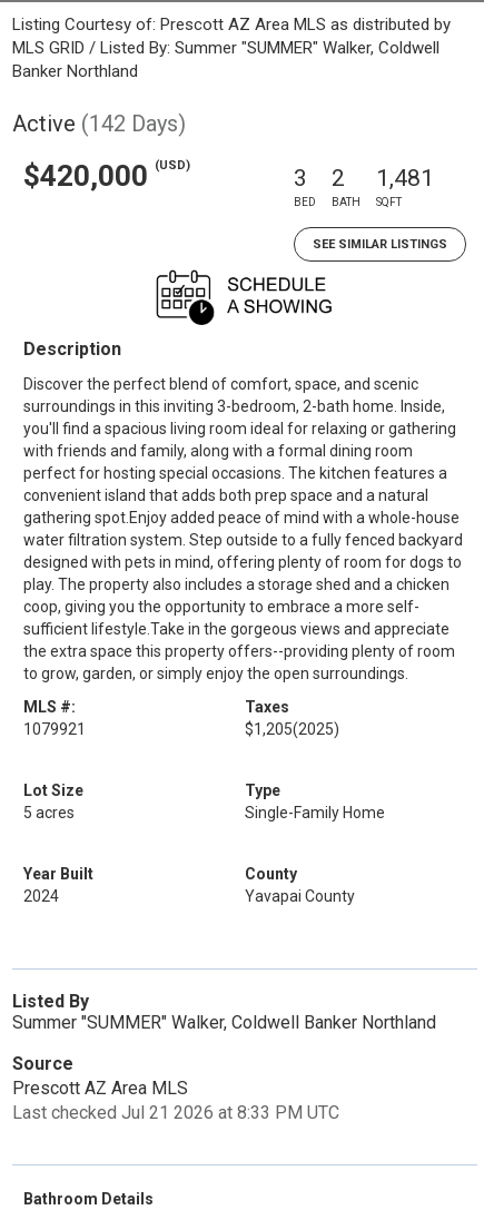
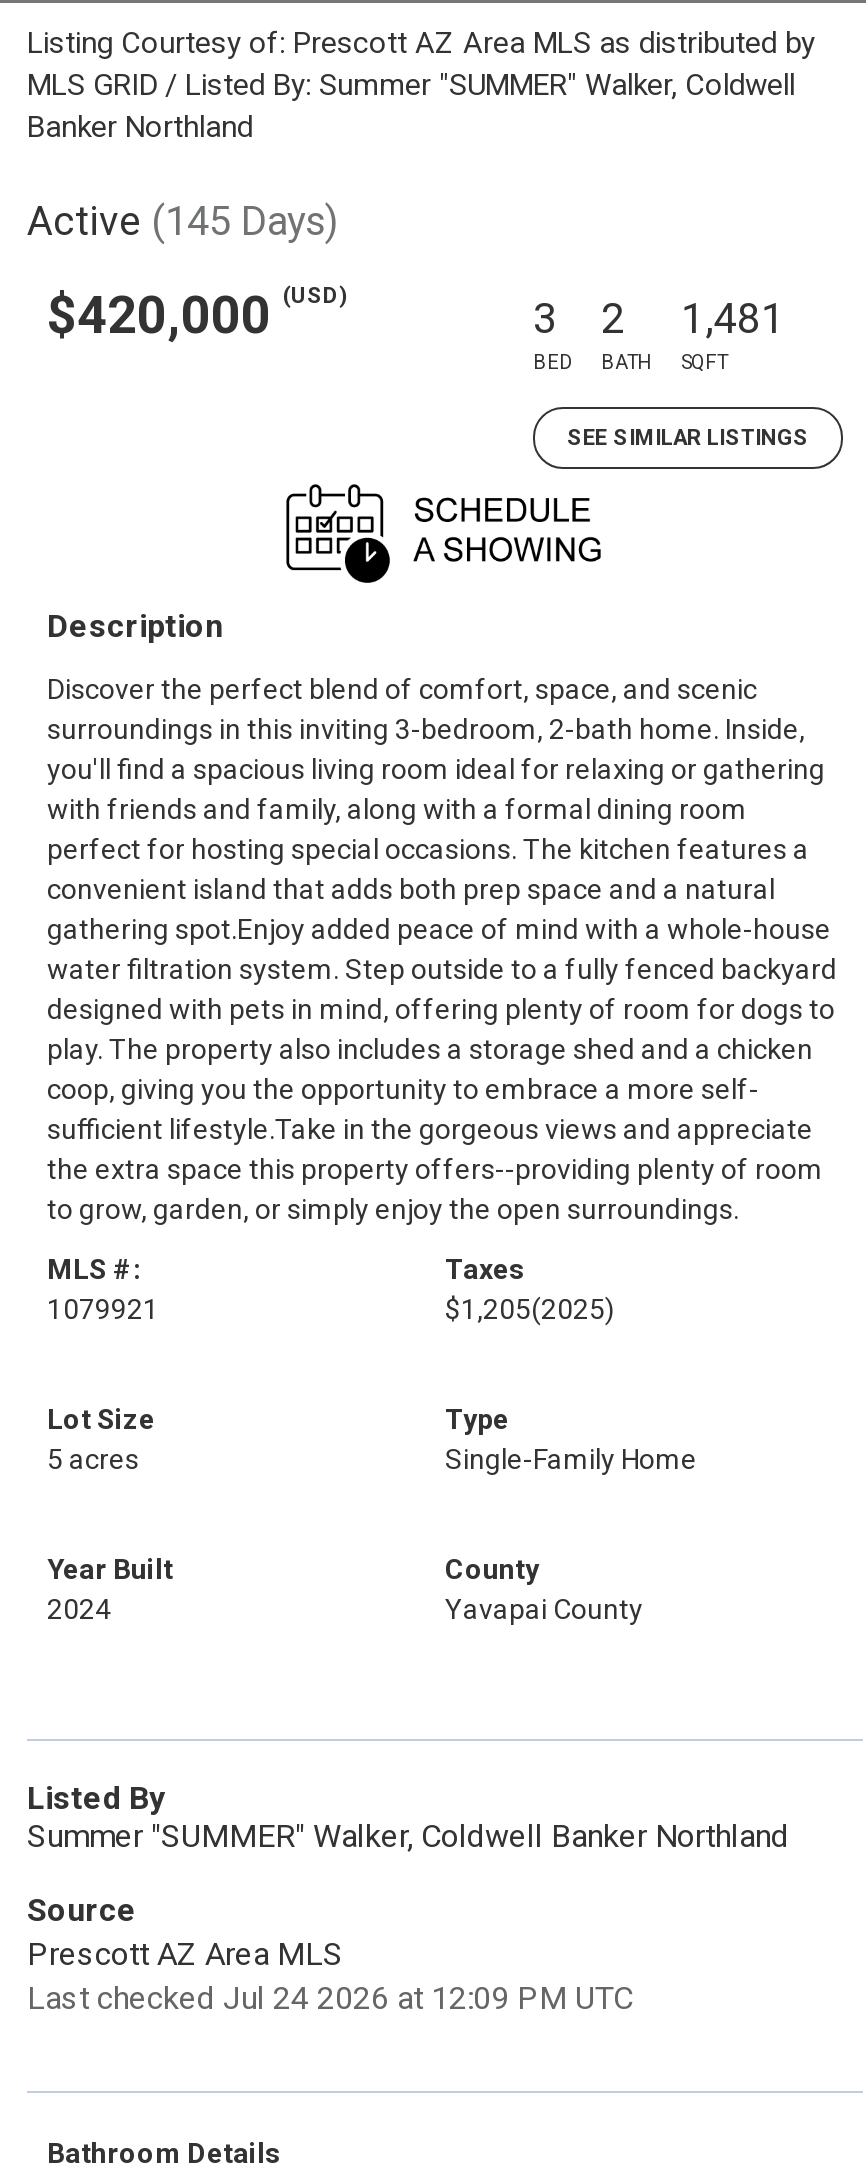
[12,110,186,137] Active (142 Days) -> [27,197,339,245] Active (145 Days)
[12,1102,339,1123] Last checked Jul 21 2026 at 8:33 PM UTC -> [27,1979,633,2017] Last checked Jul 24 2026 at 12:09 PM UTC

